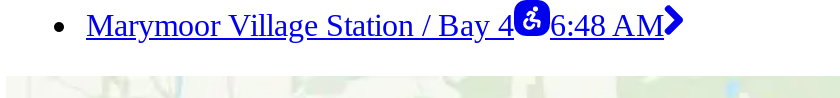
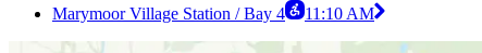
[86,8,664,42] Marymoor Village Station / Bay 4 6:48 AM -> [52,5,374,23] Marymoor Village Station / Bay 4 11:10 AM

